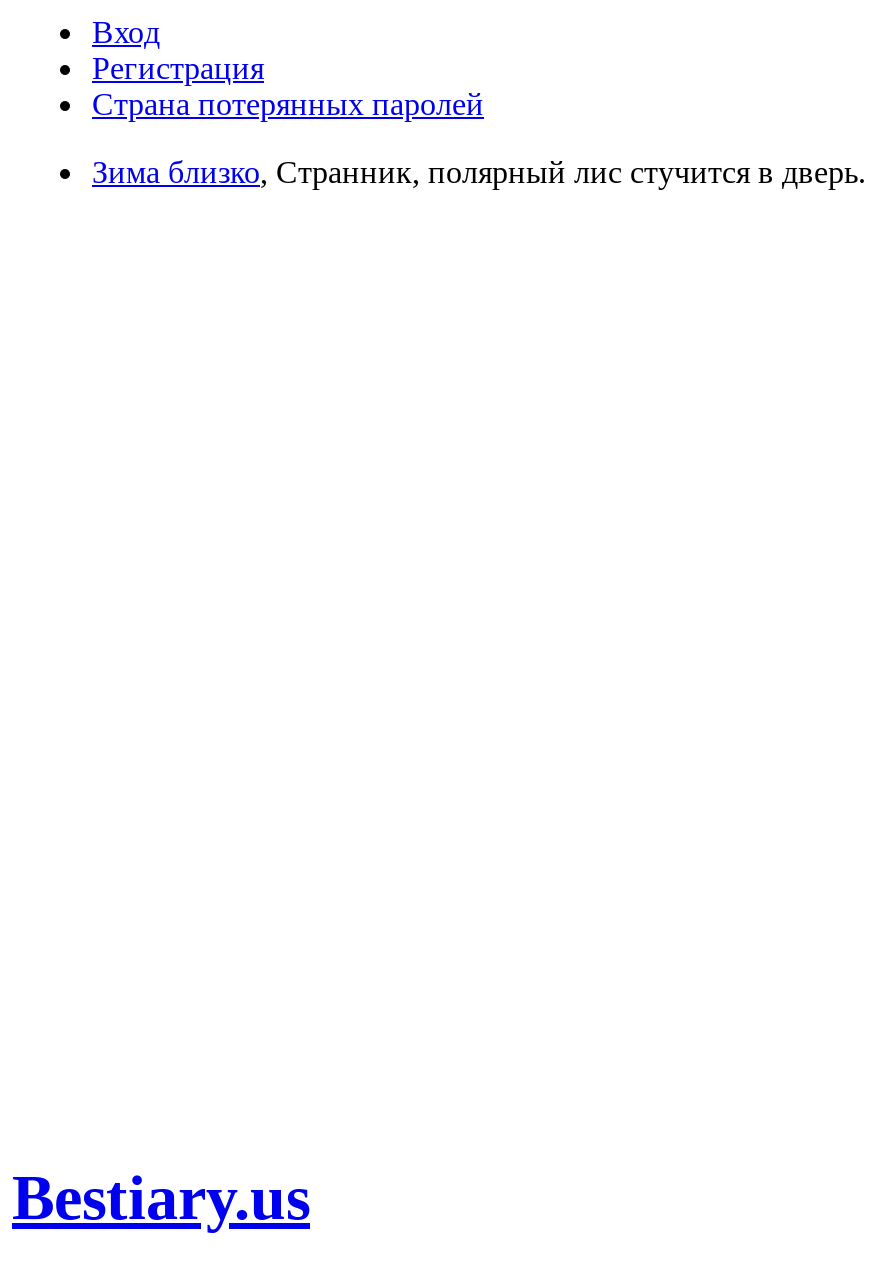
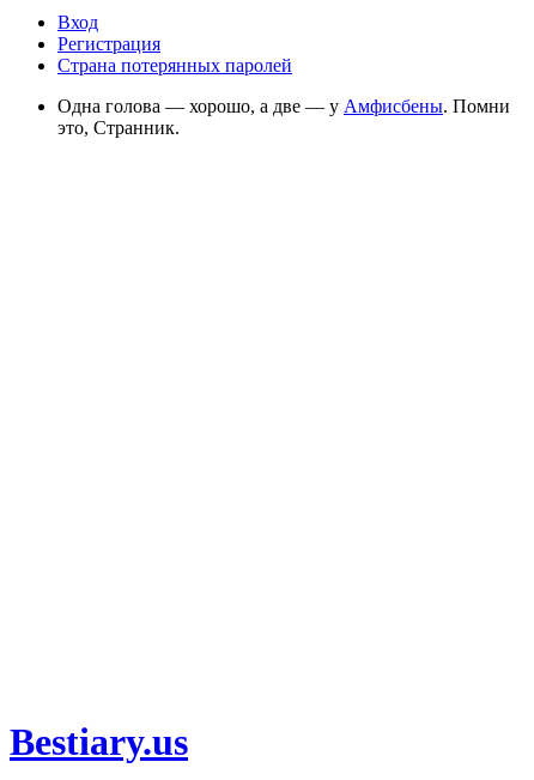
[92,155,866,189] Зима близко, Странник, полярный лис стучится в дверь. -> [57,96,510,138] Одна голова — хорошо, а две — у Амфисбены. Помни | это, Странник.

